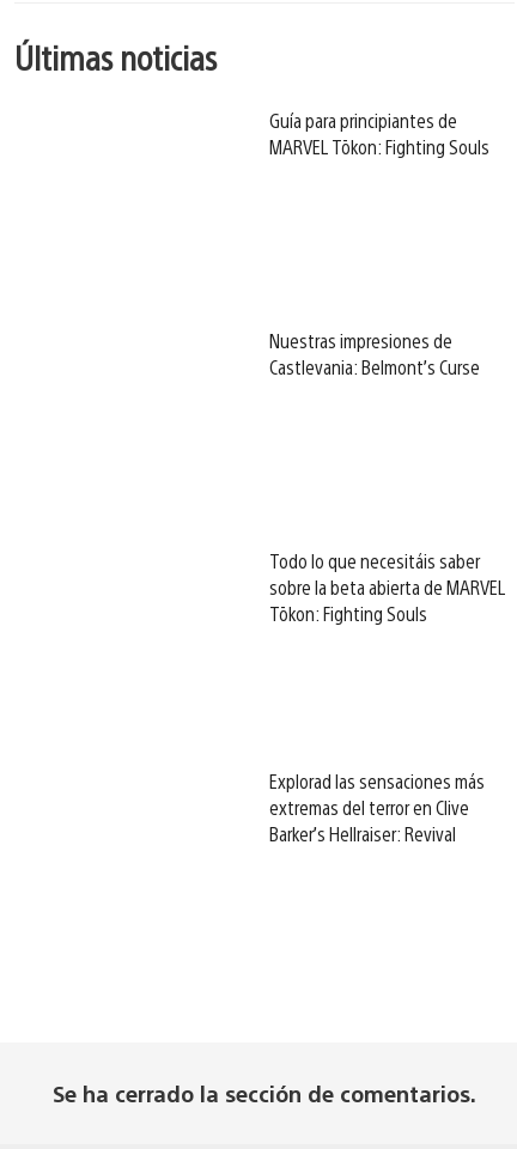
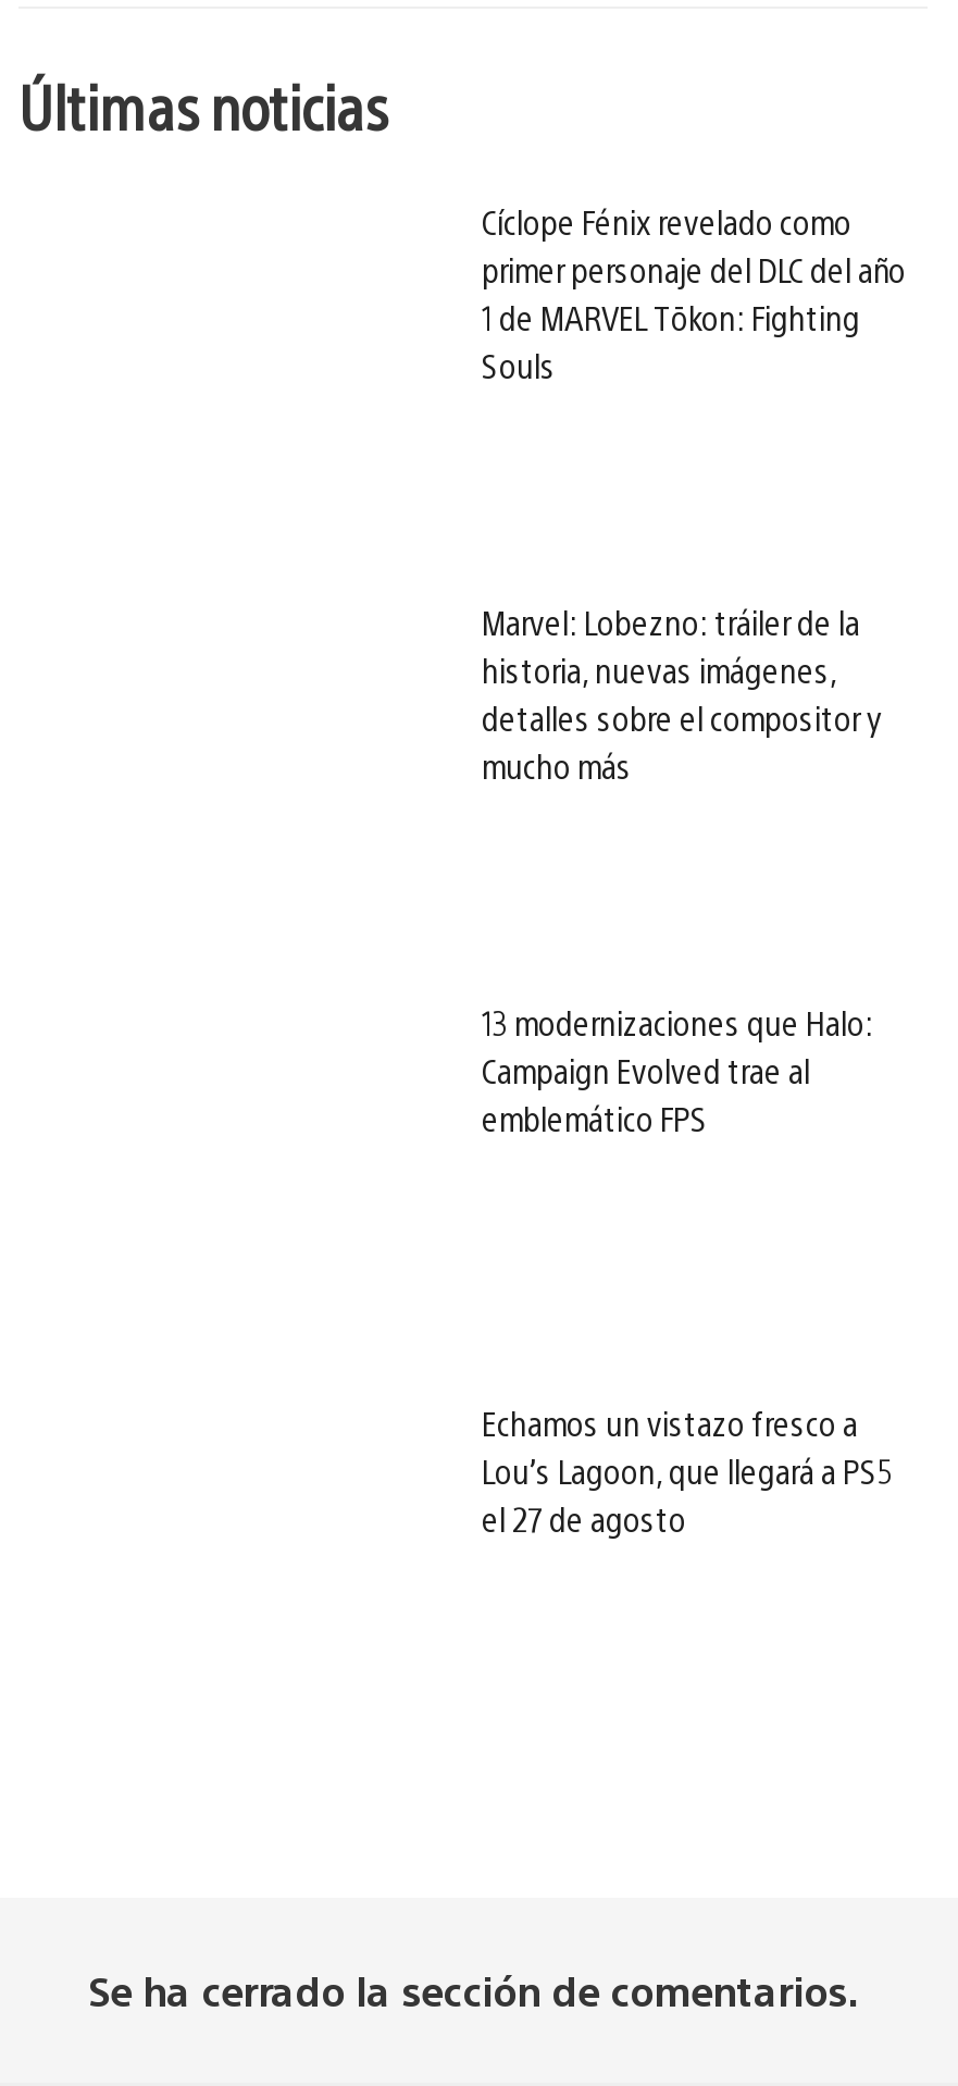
[269,108,489,159] Guía para principiantes de | MARVEL Tōkon: Fighting Souls -> [482,198,906,387] Cíclope Fénix revelado como | primer personaje del DLC del año | 1 de MARVEL Tōkon: Fighting | Souls
[269,328,480,379] Nuestras impresiones de | Castlevania: Belmont’s Curse -> [482,598,882,788] Marvel: Lobezno: tráiler de la | historia, nuevas imágenes, | detalles sobre el compositor y | mucho más
[269,548,505,626] Todo lo que necesitáis saber | sobre la beta abierta de MARVEL | Tōkon: Fighting Souls -> [482,999,873,1140] 13 modernizaciones que Halo: | Campaign Evolved trae al | emblemático FPS
[269,768,485,846] Explorad las sensaciones más | extremas del terror en Clive | Barker’s Hellraiser: Revival -> [482,1399,893,1541] Echamos un vistazo fresco a | Lou’s Lagoon, que llegará a PS5 | el 27 de agosto

